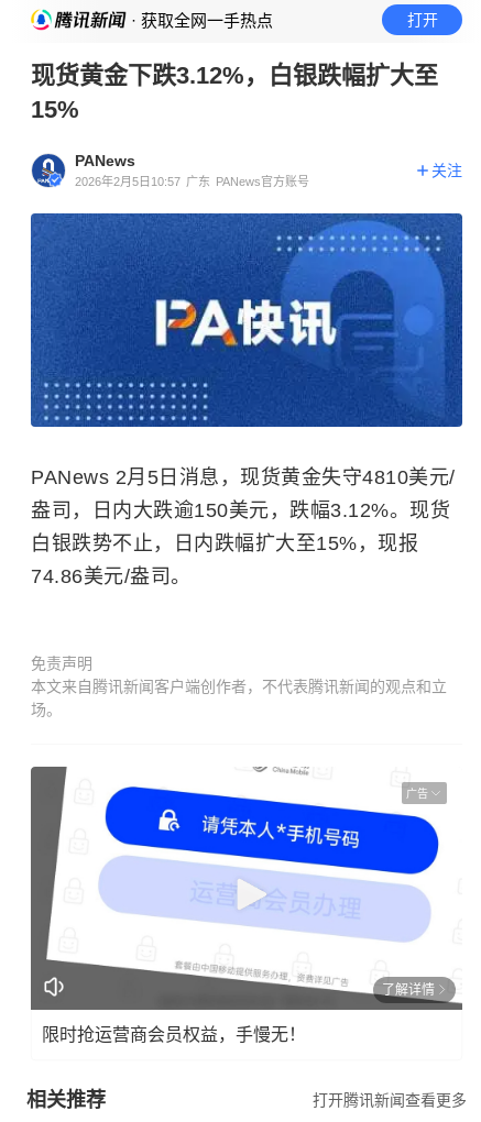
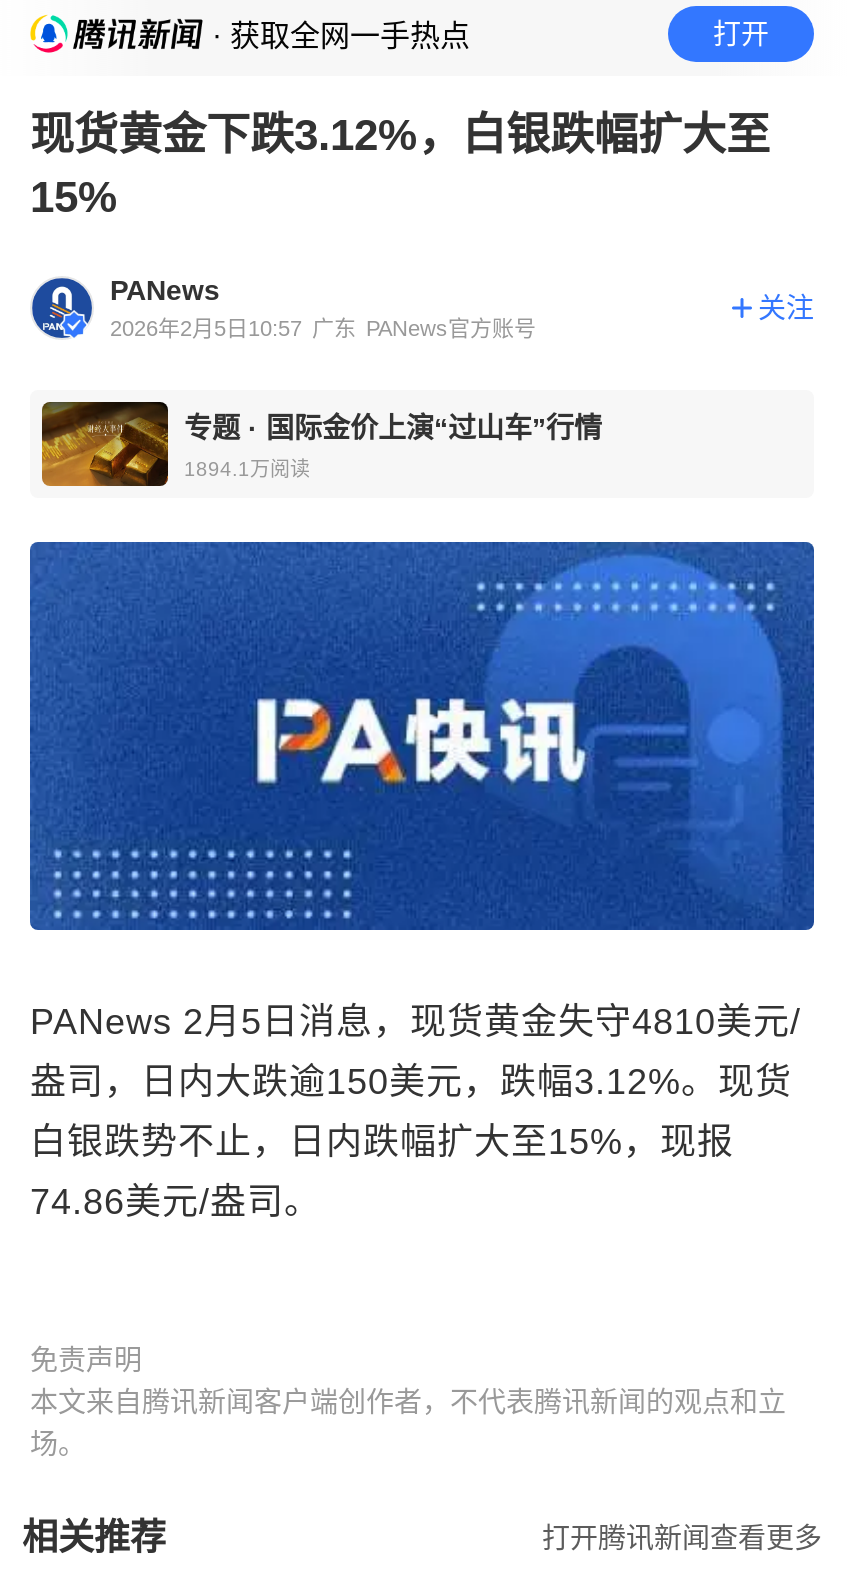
none -> [32,398,602,494] [image] | 专题·国际金价上演“过山车”行情 | 1894.1万阅读
moved [31,212,463,718] -> [30,540,816,1460]: [image] | PANews 2月5日消息，现货黄金失守4810美元/ | 盎司，日内大跌逾150美元，跌幅3.12%。现货 | 白银跌势不止，日内跌幅扩大至15%，现报 | 74.86美元/盎司。 | 免责声明 | 本文来自腾讯新闻客户端创作者，不代表腾讯新闻的观点和立 | 场。
[30,750,463,1011] [image] | 广告 -> none
[42,982,435,1043] 了解详情 | 限时抢运营商会员权益，手慢无！ -> none

